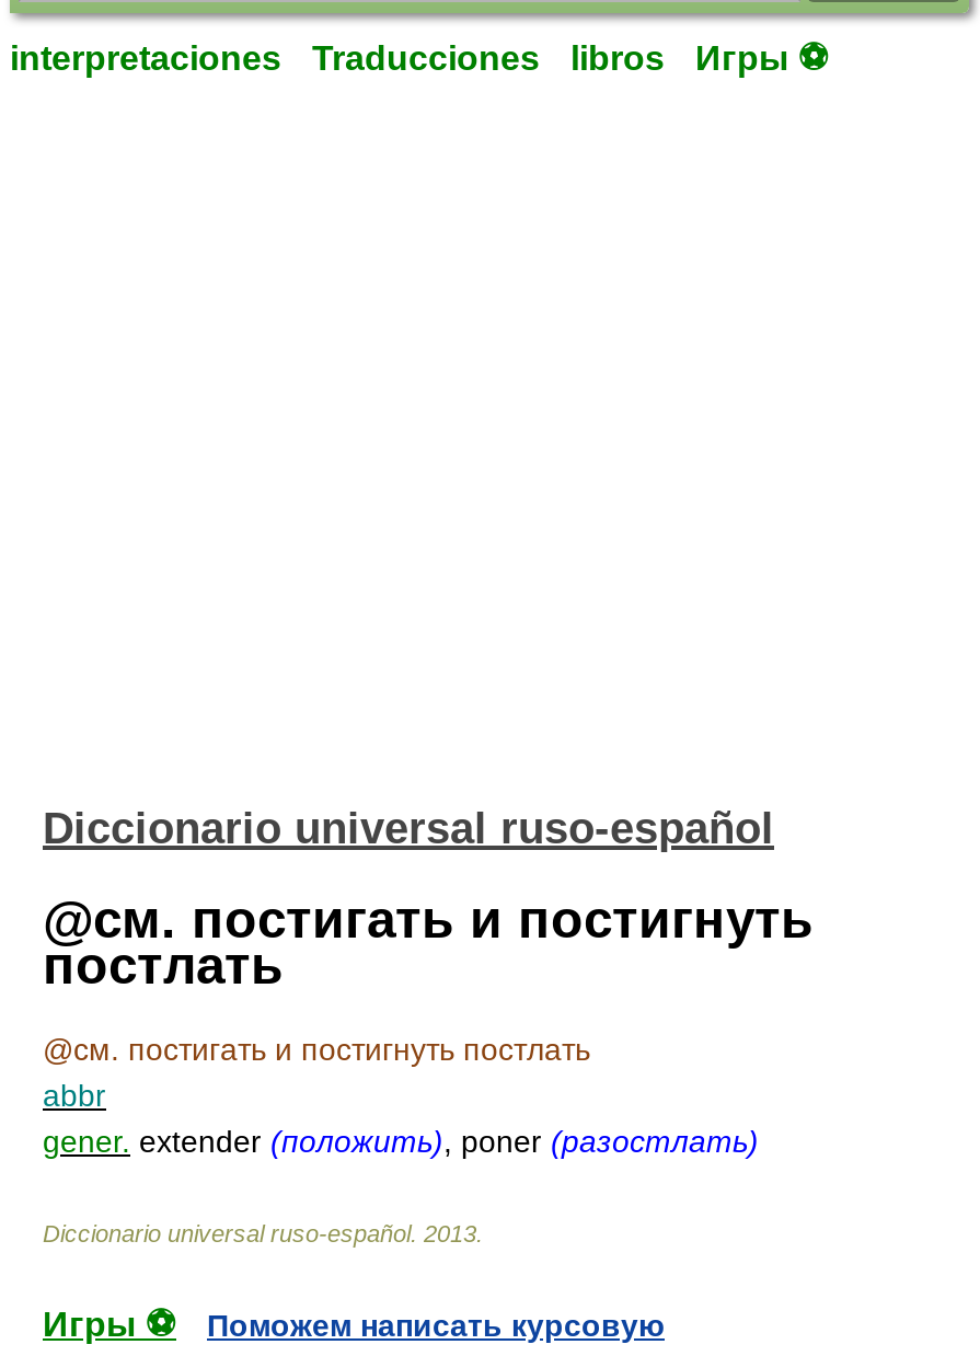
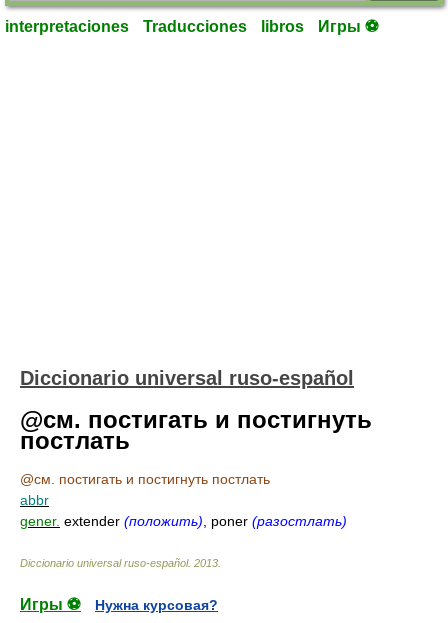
[207,1308,665,1343] Поможем написать курсовую -> [95,597,218,613] Нужна курсовая?

